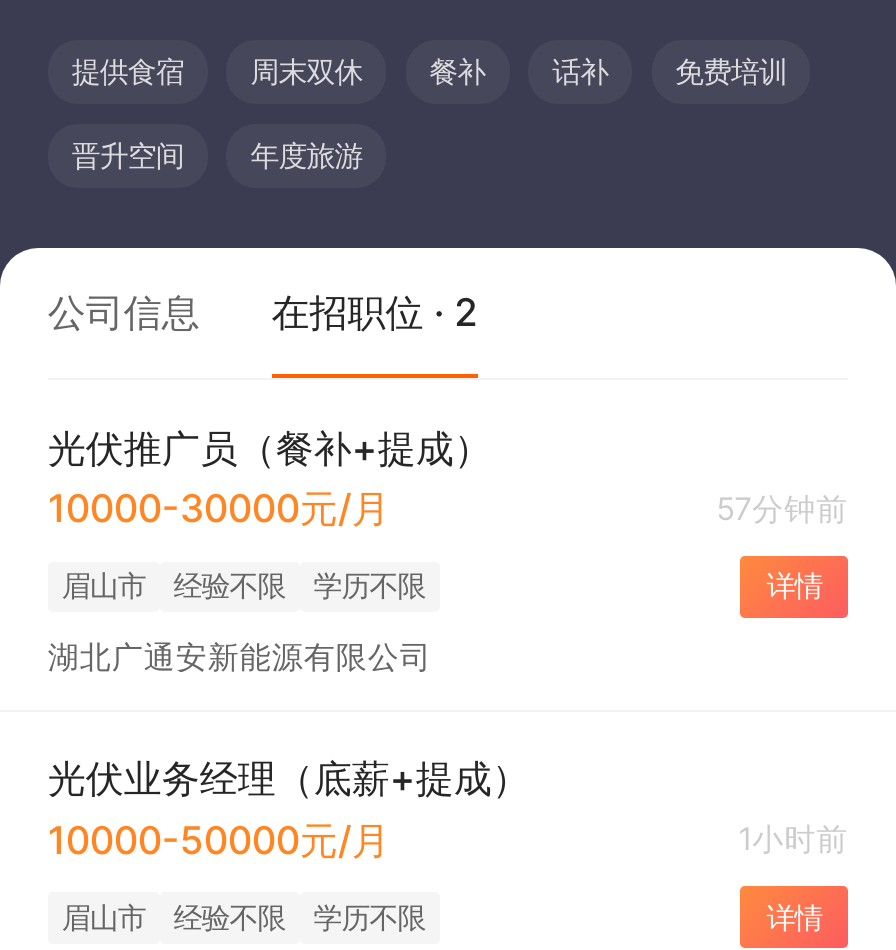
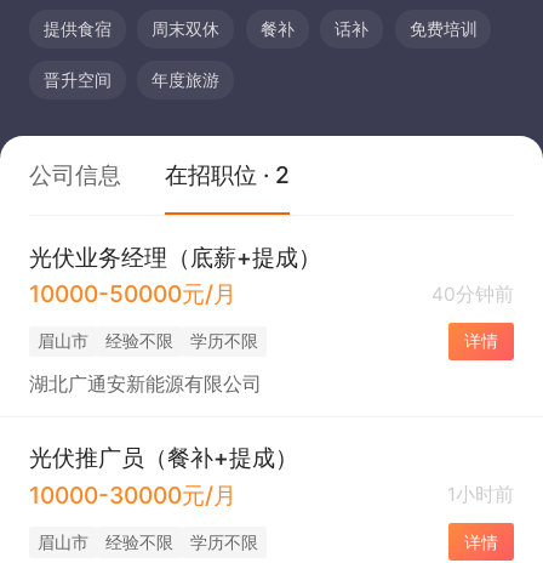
moved [48,423,492,533] -> [29,443,298,509]: 光伏推广员（餐补+提成） | 10000-30000元/月
[716,490,848,528] 57分钟前 -> [432,282,514,306] 40分钟前
moved [48,754,530,864] -> [29,242,321,309]: 光伏业务经理（底薪+提成） | 10000-50000元/月

